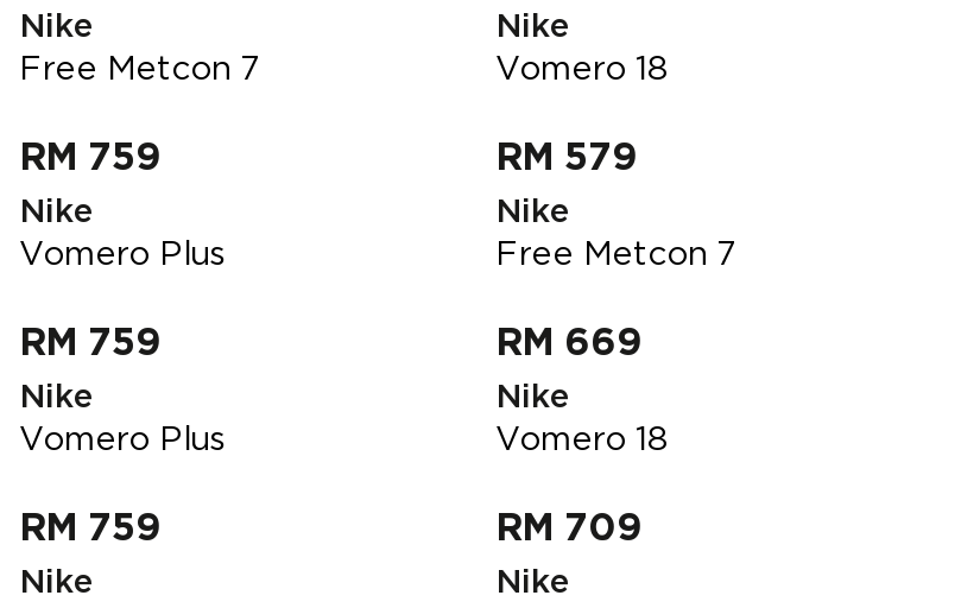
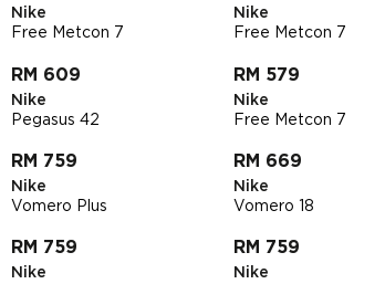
[495,56,669,84] Vomero 18 -> [233,27,346,40] Free Metcon 7
[19,142,162,177] RM 759 -> [11,67,81,84] RM 609
[19,241,226,270] Vomero Plus -> [11,113,100,127] Pegasus 42
[495,513,643,549] RM 709 -> [233,240,299,256] RM 759

